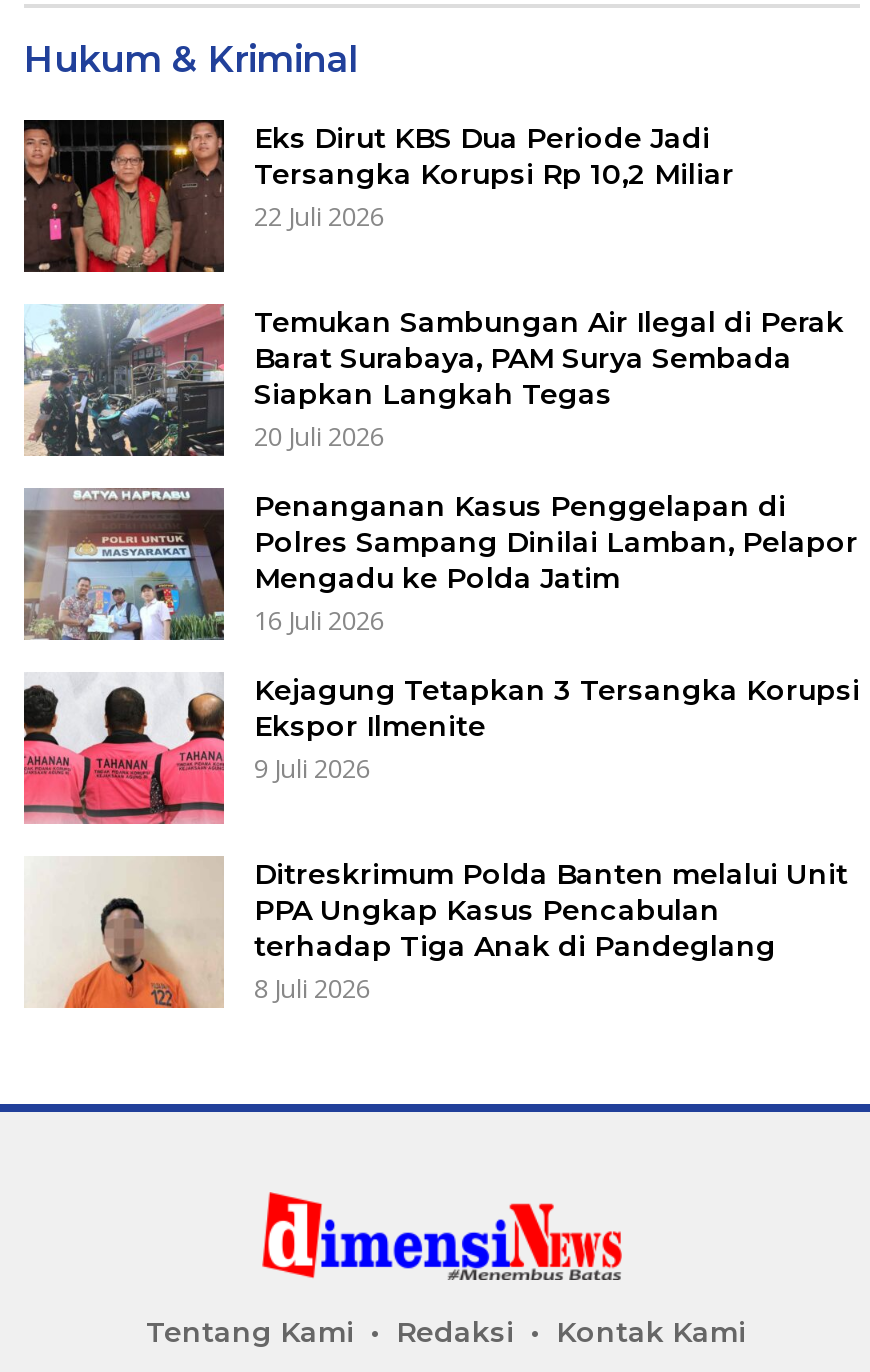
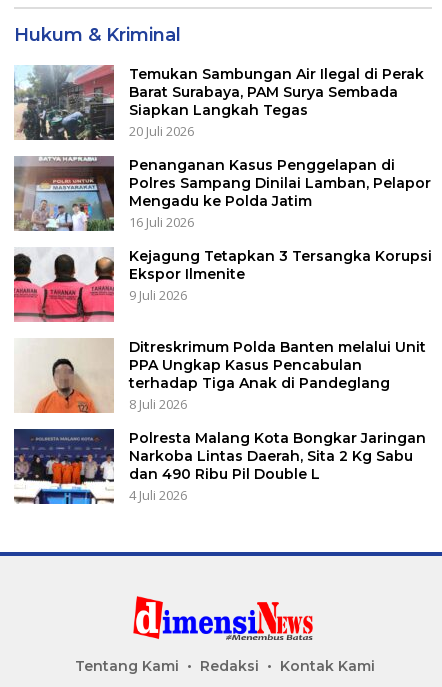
[22,118,734,274] [image] | Eks Dirut KBS Dua Periode Jadi | Tersangka Korupsi Rp 10,2 Miliar | 22 Juli 2026 -> none
moved [20,302,860,1007] -> [12,63,432,413]: [image] | Temukan Sambungan Air Ilegal di Perak | Barat Surabaya, PAM Surya Sembada | ... | terhadap Tiga Anak di Pandeglang | 8 Juli 2026
none -> [13,428,426,505] [image] | Polresta Malang Kota Bongkar Jaringan | Narkoba Lintas Daerah, Sita 2 Kg Sabu | dan 490 Ribu Pil Double L | 4 Juli 2026

